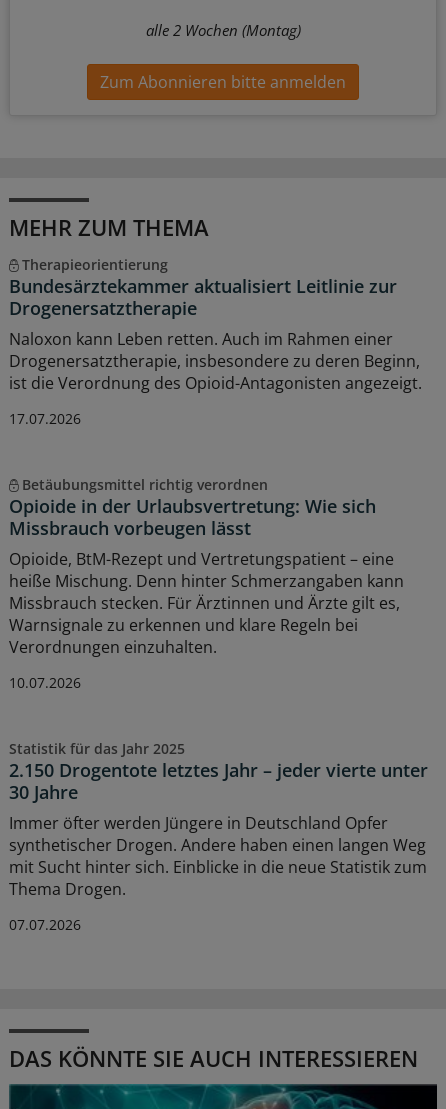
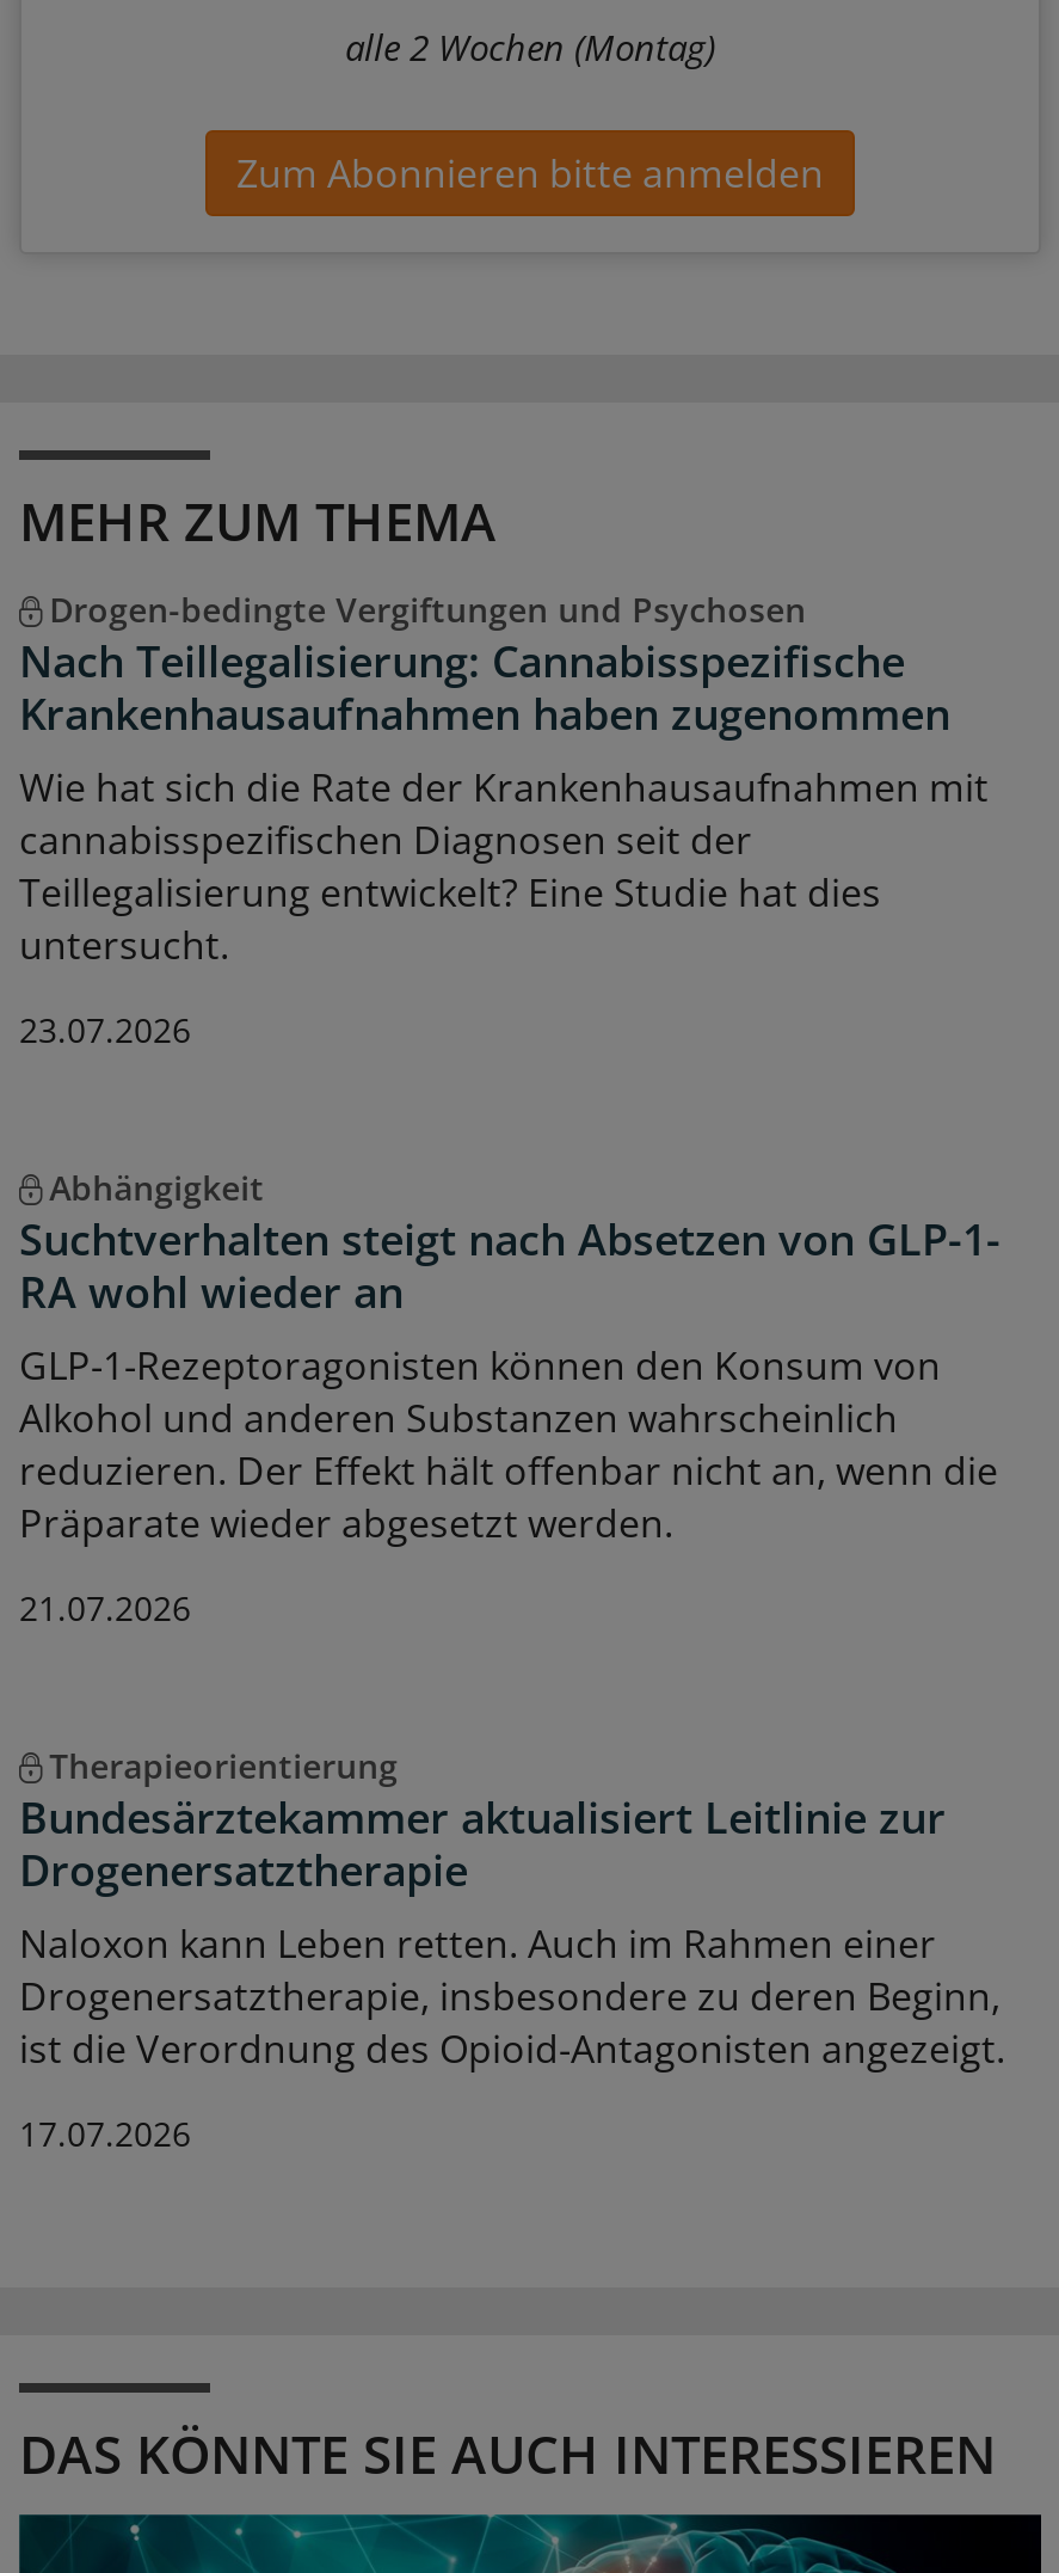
none -> [19,586,1000,1630] Drogen-bedingte Vergiftungen und Psychosen | Nach Teillegalisierung: Cannabisspezifische | Krankenhausaufnahmen haben zugenommen | Wie hat sich die Rate der Krankenhausaufnahmen mit | cannabisspezifischen Diagnosen seit der | Teillegalisierung entwickelt? Eine Studie hat dies | untersucht. | 23.07.2026 | Abhängigkeit | Suchtverhalten steigt nach Absetzen von GLP-1- | RA wohl wieder an | GLP-1-Rezeptoragonisten können den Konsum von | Alkohol und anderen Substanzen wahrscheinlich | reduzieren. Der Effekt hält offenbar nicht an, wenn die | Präparate wieder abgesetzt werden. | 21.07.2026
moved [9,255,422,428] -> [19,1742,1005,2156]: Therapieorientierung | Bundesärztekammer aktualisiert Leitlinie zur | Drogenersatztherapie | Naloxon kann Leben retten. Auch im Rahmen einer | Drogenersatztherapie, insbesondere zu deren Beginn, | ist die Verordnung des Opioid-Antagonisten angezeigt. | 17.07.2026
[9,475,428,934] Betäubungsmittel richtig verordnen | Opioide in der Urlaubsvertretung: Wie sich | Missbrauch vorbeugen lässt | Opioide, BtM-Rezept und Vertretungspatient – eine | heiße Mischung. Denn hinter Schmerzangaben kann | Missbrauch stecken. Für Ärztinnen und Ärzte gilt es, | Warnsignale zu erkennen und klare Regeln bei | Verordnungen einzuhalten. | 10.07.2026 | Statistik für das Jahr 2025 | 2.150 Drogentote letztes Jahr – jeder vierte unter | 30 Jahre | Immer öfter werden Jüngere in Deutschland Opfer | synthetischer Drogen. Andere haben einen langen Weg | mit Sucht hinter sich. Einblicke in die neue Statistik zum | Thema Drogen. | 07.07.2026 -> none

